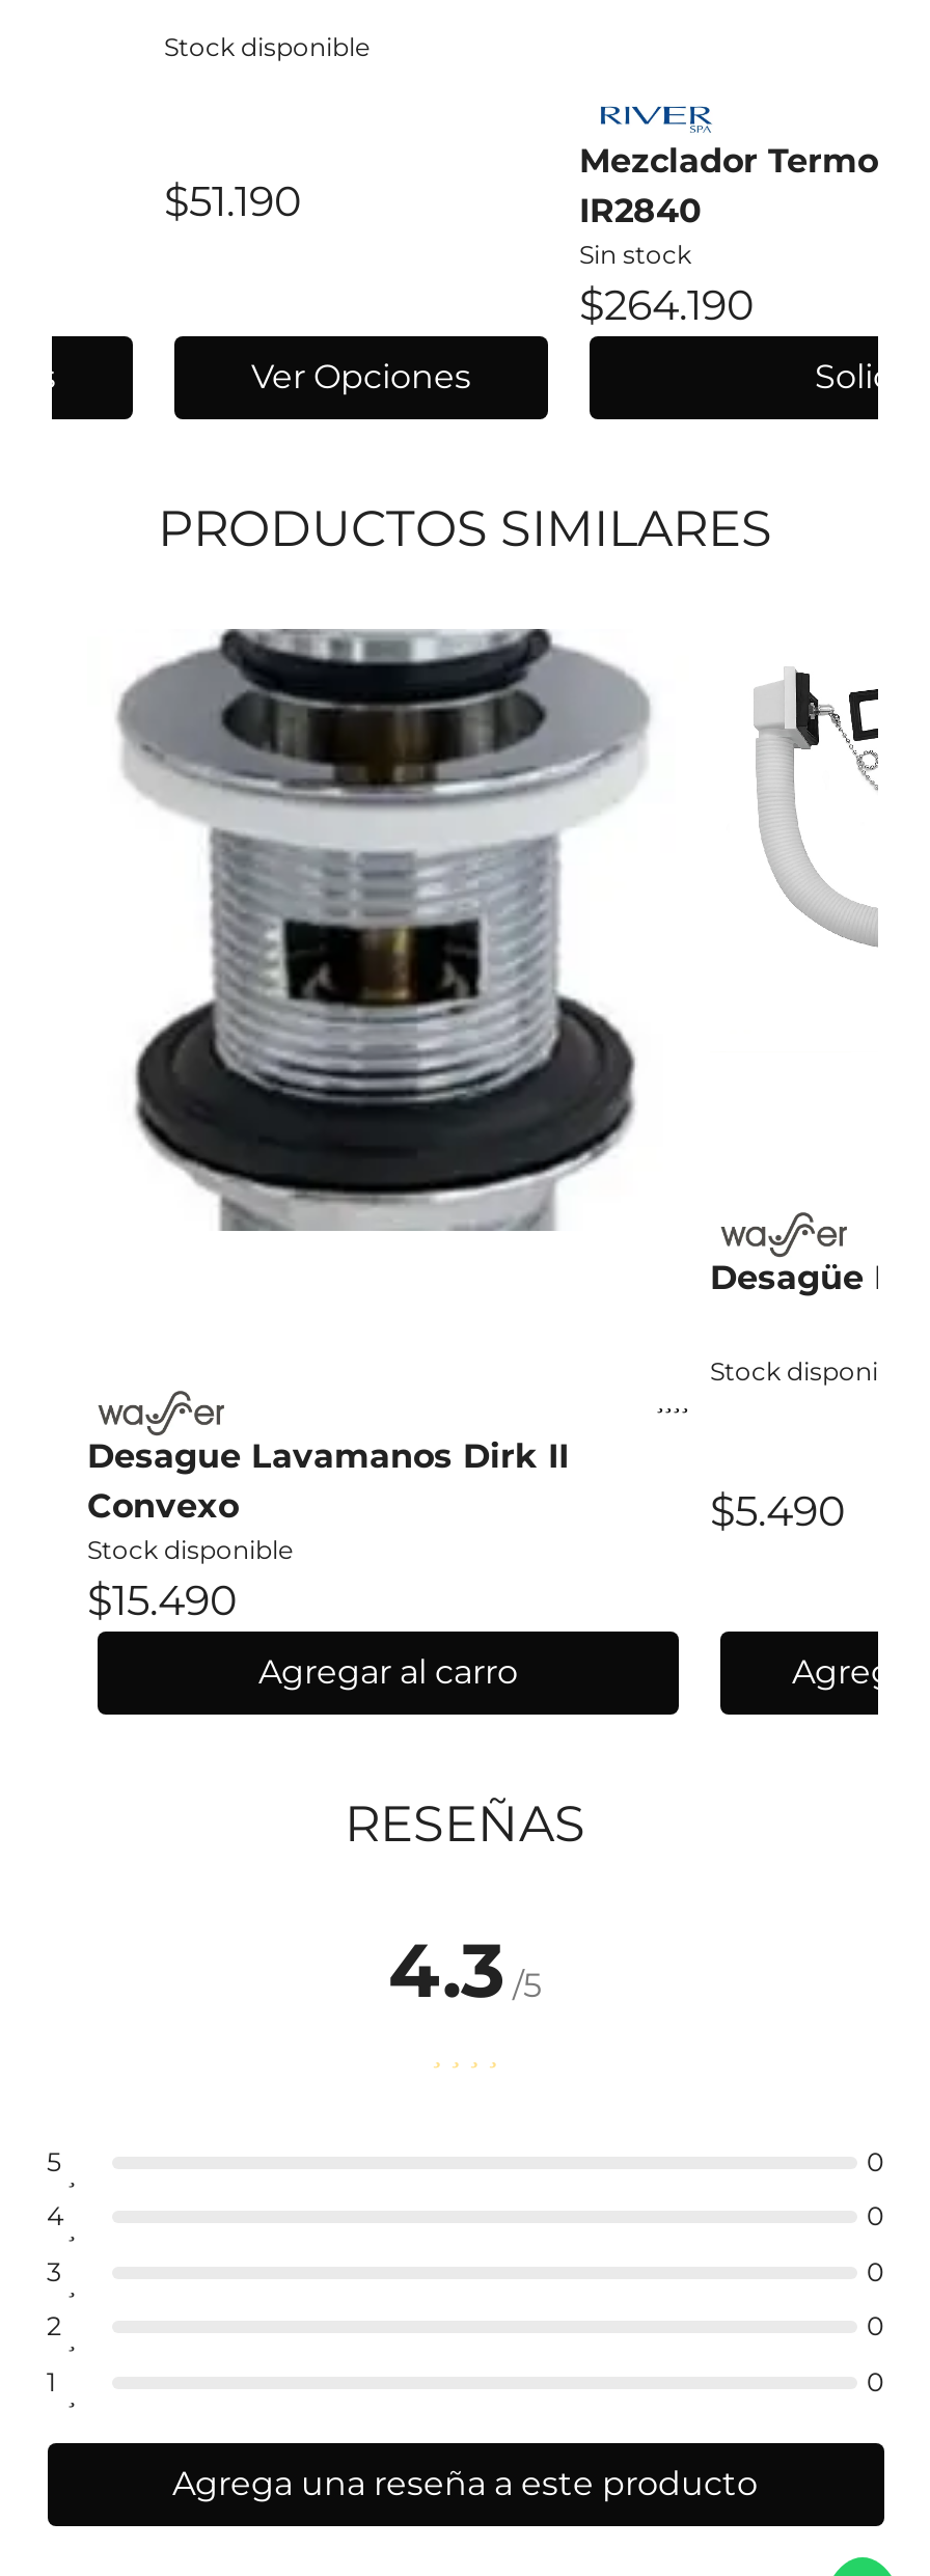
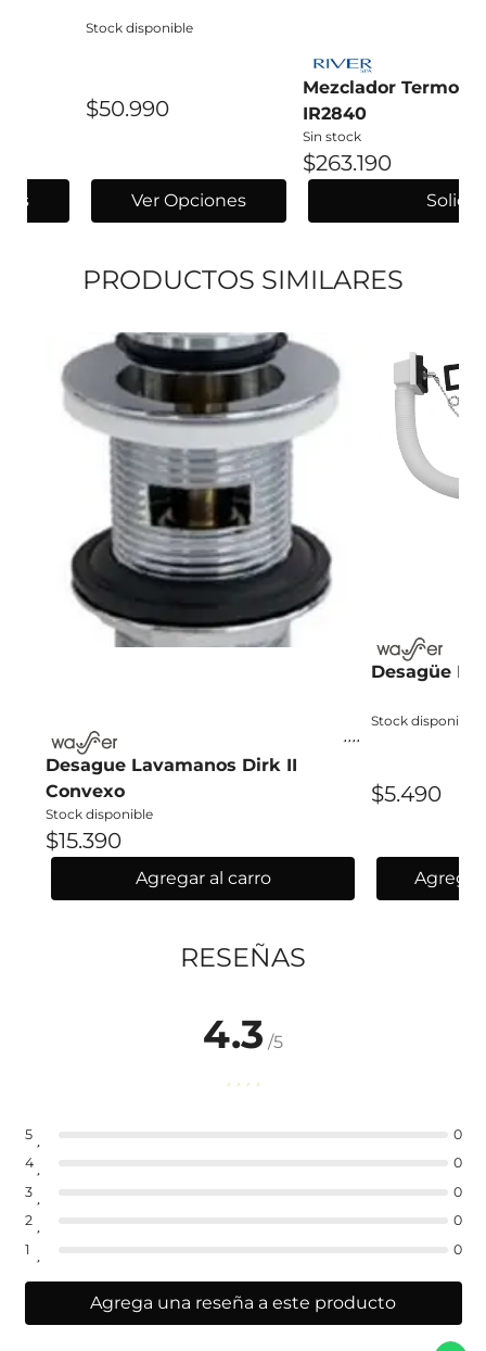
[164,176,301,226] $51.190 -> [86,96,169,122] $50.990
[579,280,754,330] $264.190 -> [303,150,392,176] $263.190
[87,1574,237,1624] $15.490 -> [46,827,121,853] $15.390

